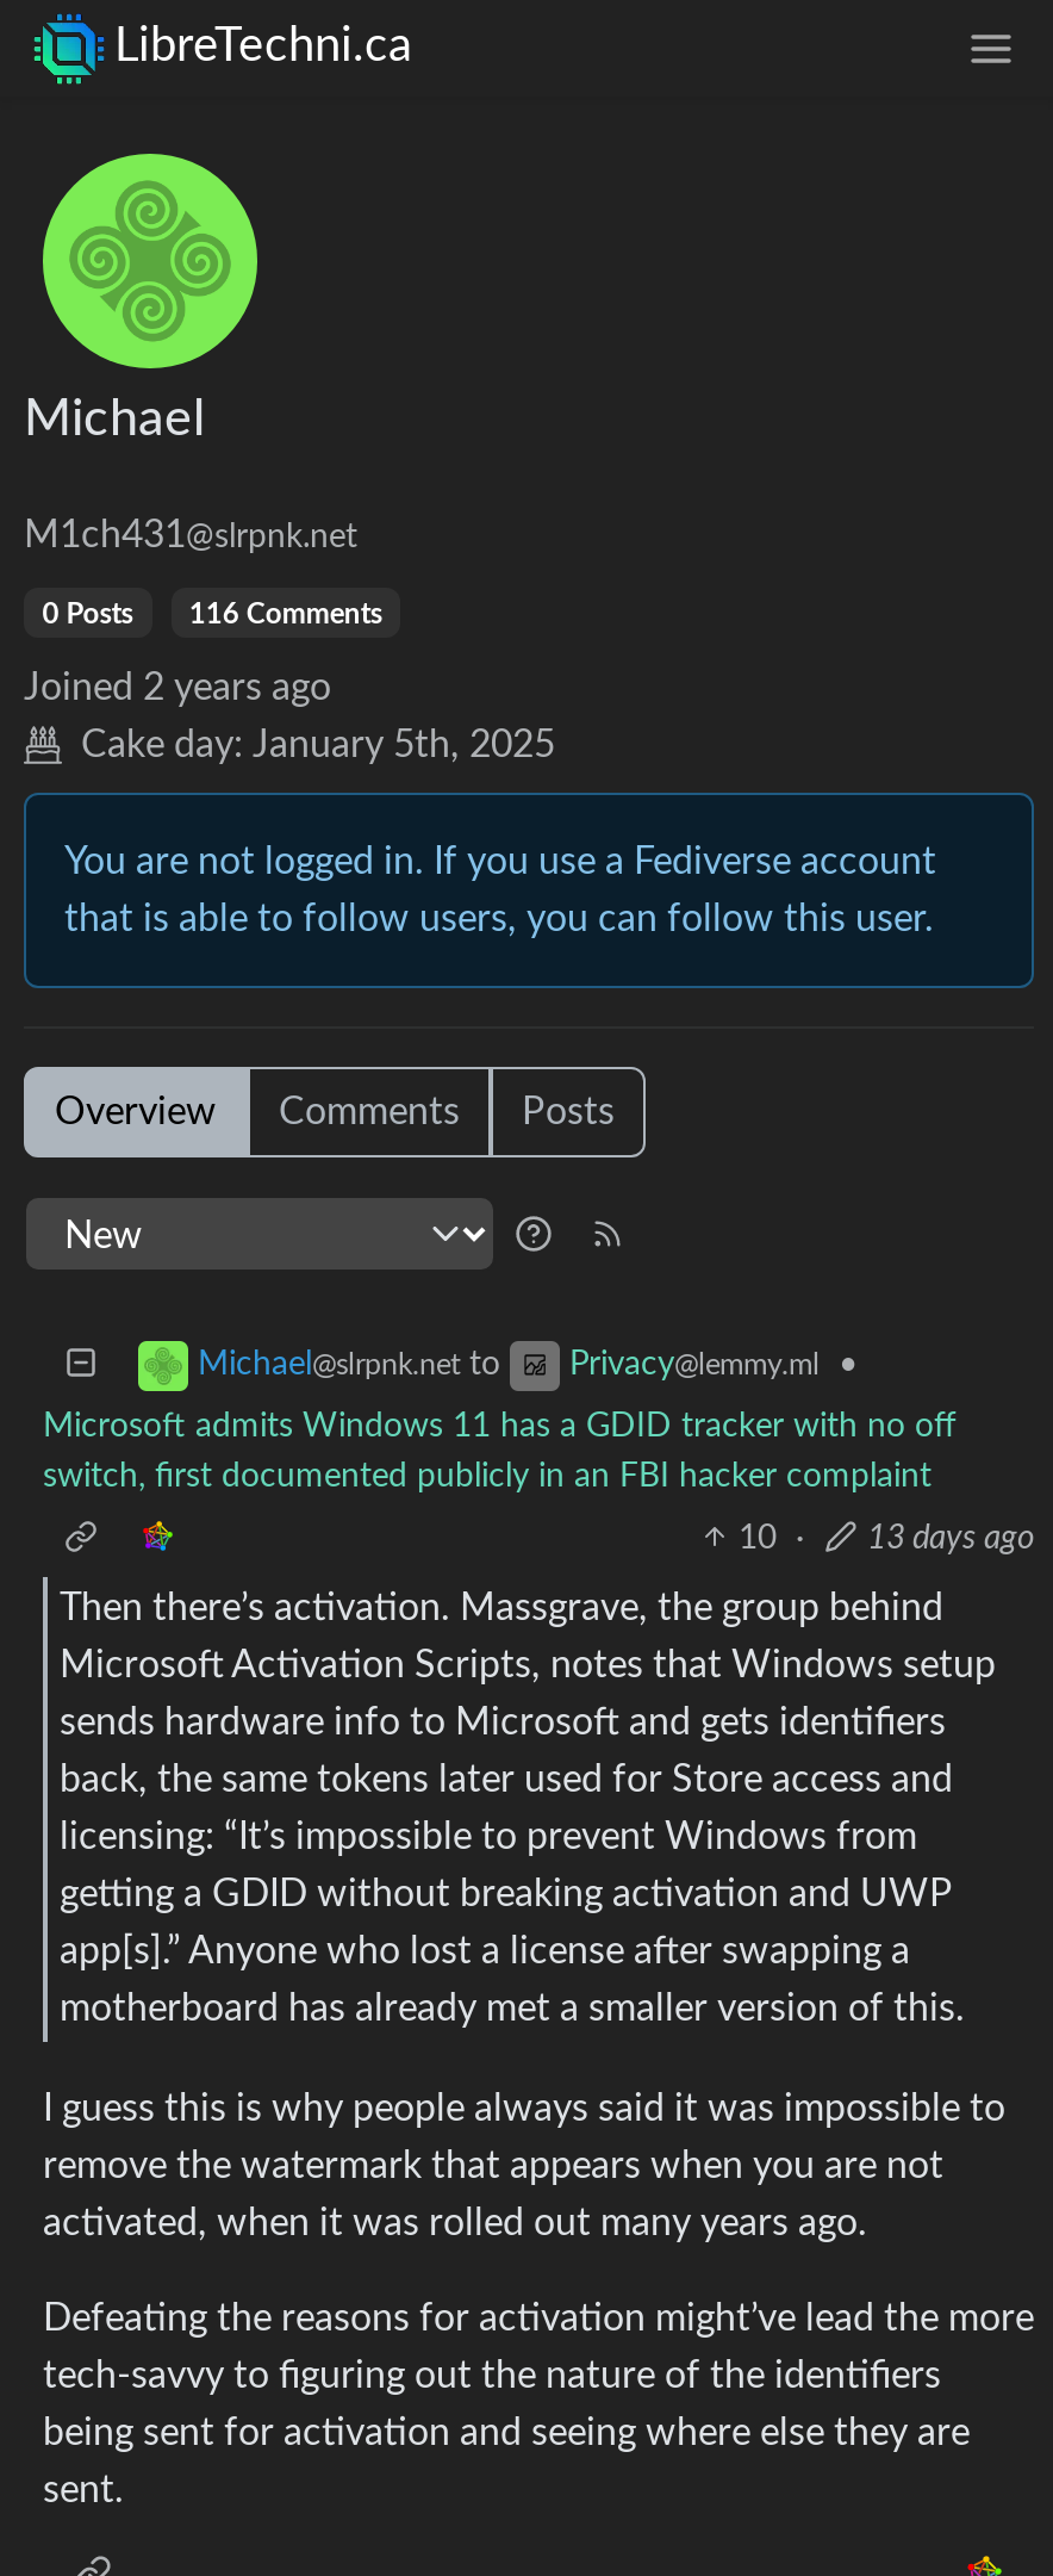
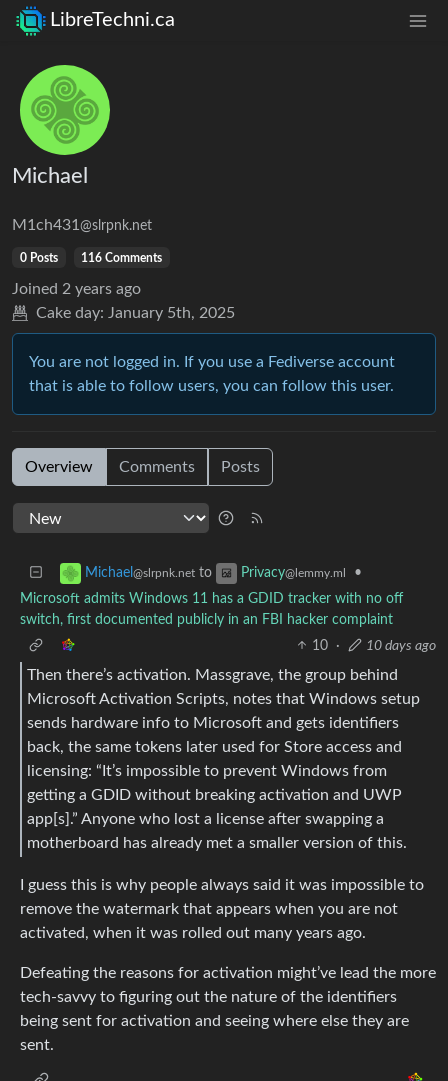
[739,1521,1034,1554] 10 · 13 days ago -> [312,638,436,652] 10 · 10 days ago

